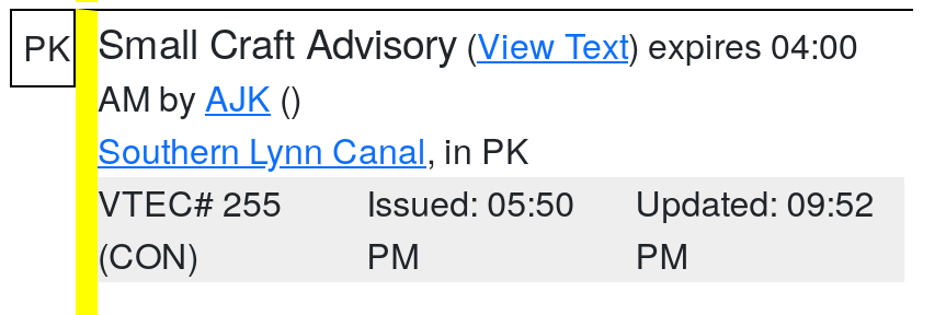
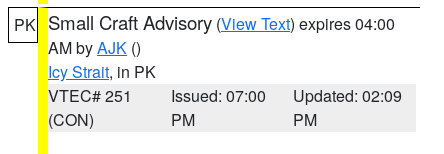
[98,125,529,227] Southern Lynn Canal, in PK | VTEC# 255 -> [48,60,156,107] Icy Strait, in PK | VTEC# 251
[366,177,575,227] Issued: 05:50 -> [171,84,266,107] Issued: 07:00
[635,177,874,227] Updated: 09:52 -> [293,84,402,107] Updated: 02:09

